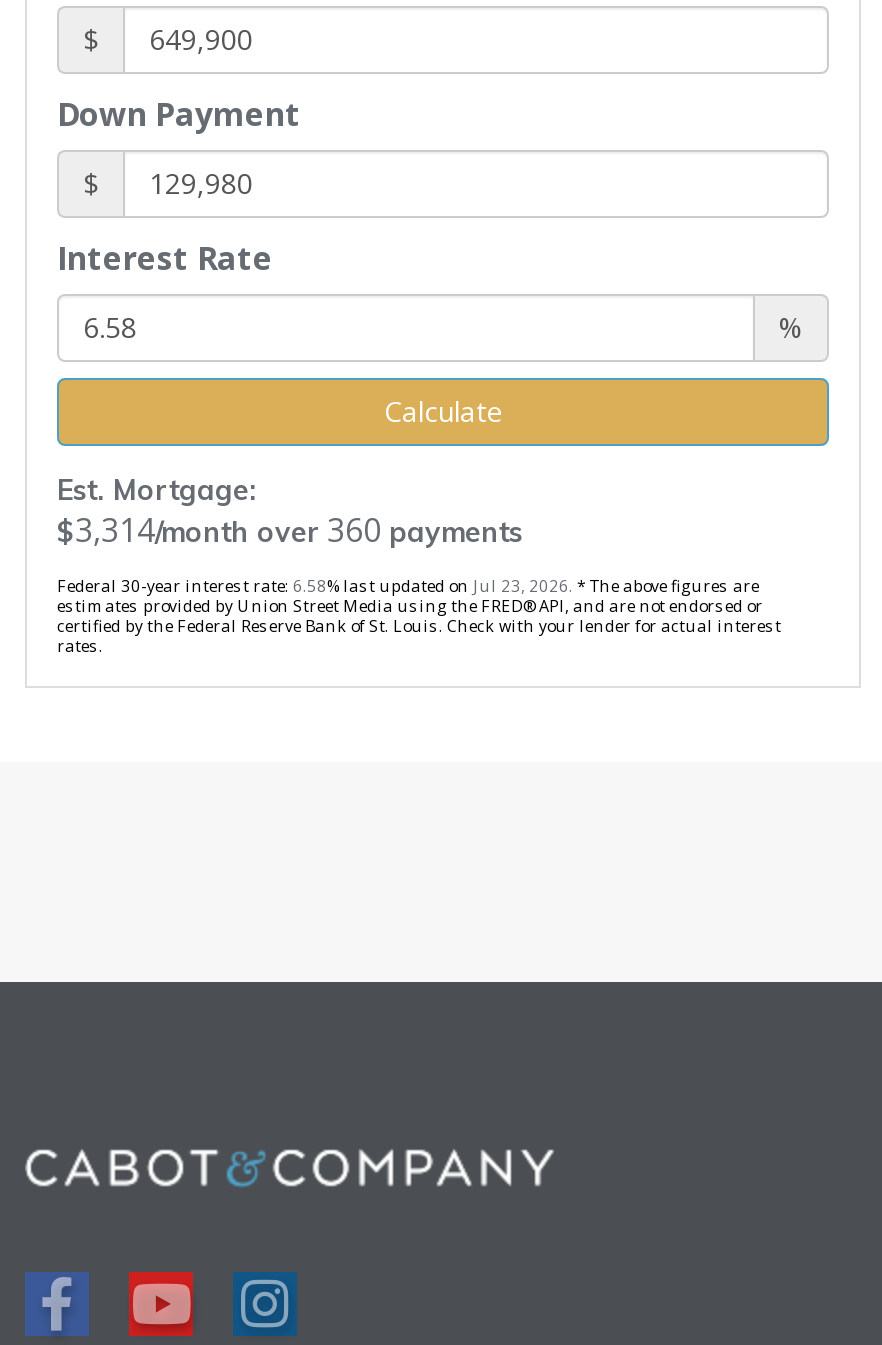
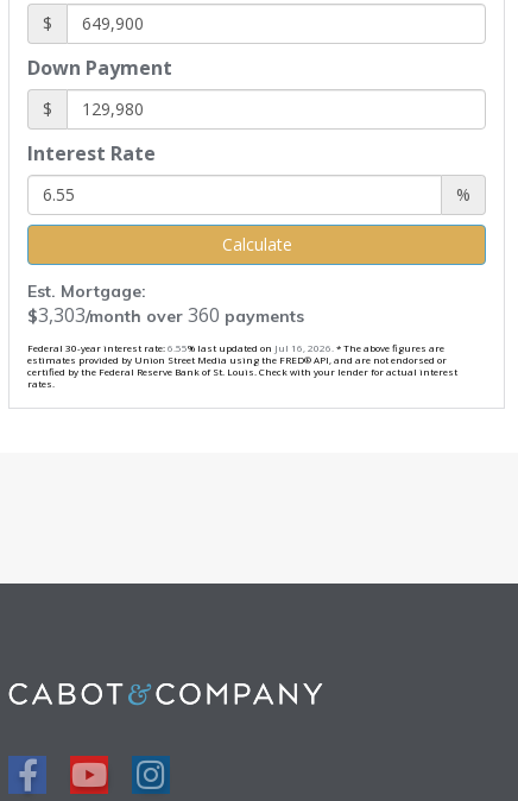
[57,507,523,551] $3,314/month over 360 payments -> [27,301,304,328] $3,303/month over 360 payments
[57,573,759,595] Federal 30-year interest rate: 6.58% last updated on Jul 23, 2026. * The above figures are -> [27,341,444,354] Federal 30-year interest rate: 6.55% last updated on Jul 16, 2026. * The above figures are

